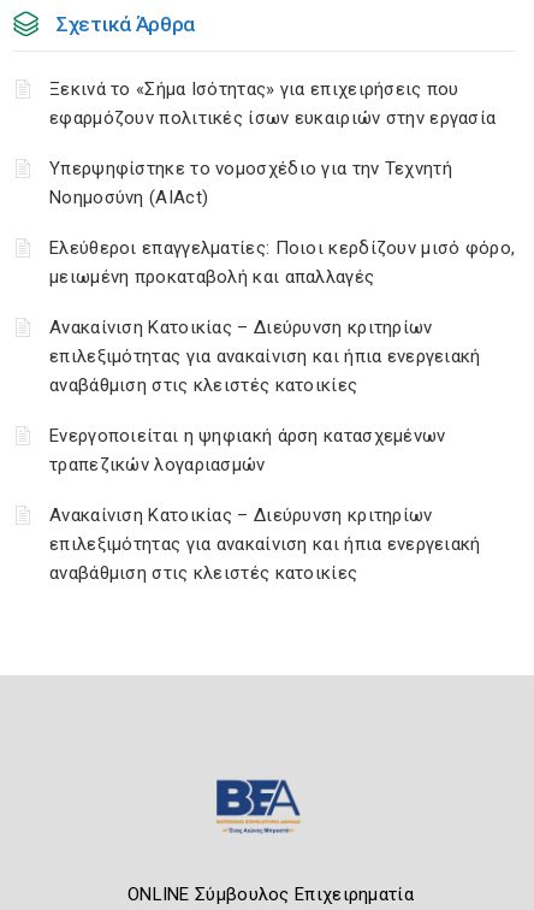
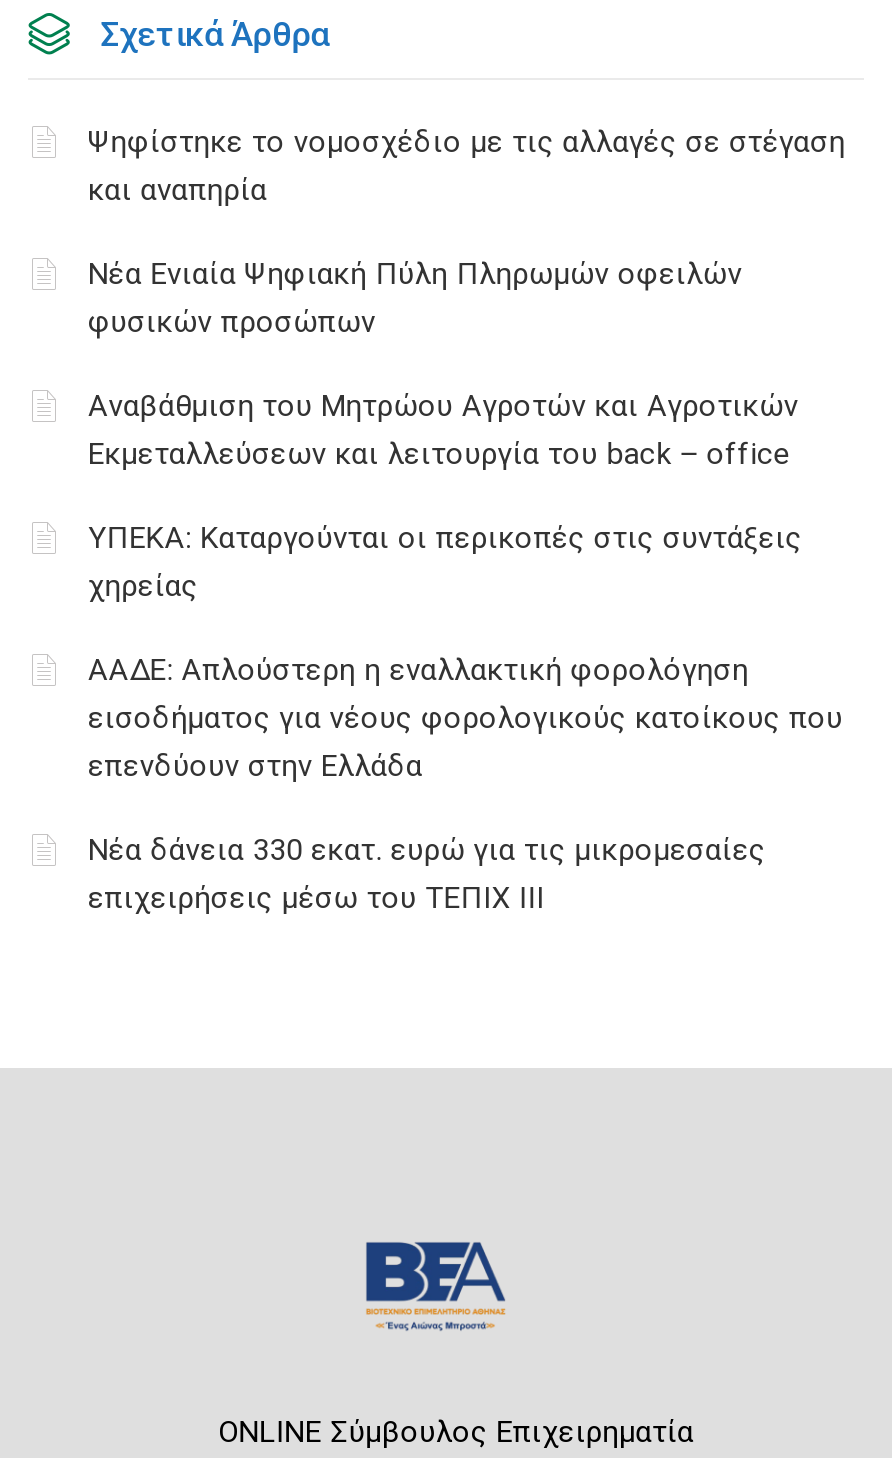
[49,78,496,129] Ξεκινά το «Σήμα Ισότητας» για επιχειρήσεις που | εφαρμόζουν πολιτικές ίσων ευκαιριών στην εργασία -> [88,124,845,208] Ψηφίστηκε το νομοσχέδιο με τις αλλαγές σε στέγαση | και αναπηρία
[49,158,452,208] Υπερψηφίστηκε το νομοσχέδιο για την Τεχνητή | Νοημοσύνη (AIAct) -> [88,256,742,340] Νέα Ενιαία Ψηφιακή Πύλη Πληρωμών οφειλών | φυσικών προσώπων
[49,237,515,288] Ελεύθεροι επαγγελματίες: Ποιοι κερδίζουν μισό φόρο, | μειωμένη προκαταβολή και απαλλαγές -> [88,388,798,472] Αναβάθμιση του Μητρώου Αγροτών και Αγροτικών | Εκμεταλλεύσεων και λειτουργία του back – office
[49,317,481,396] Ανακαίνιση Κατοικίας – Διεύρυνση κριτηρίων | επιλεξιμότητας για ανακαίνιση και ήπια ενεργειακή | αναβάθμιση στις κλειστές κατοικίες -> [88,520,802,604] ΥΠΕΚΑ: Καταργούνται οι περικοπές στις συντάξεις | χηρείας
[49,425,446,475] Ενεργοποιείται η ψηφιακή άρση κατασχεμένων | τραπεζικών λογαριασμών -> [88,652,843,784] ΑΑΔΕ: Απλούστερη η εναλλακτική φορολόγηση | εισοδήματος για νέους φορολογικούς κατοίκους που | επενδύουν στην Ελλάδα
[49,504,481,584] Ανακαίνιση Κατοικίας – Διεύρυνση κριτηρίων | επιλεξιμότητας για ανακαίνιση και ήπια ενεργειακή | αναβάθμιση στις κλειστές κατοικίες -> [88,832,766,916] Νέα δάνεια 330 εκατ. ευρώ για τις μικρομεσαίες | επιχειρήσεις μέσω του ΤΕΠΙΧ ΙΙΙ

